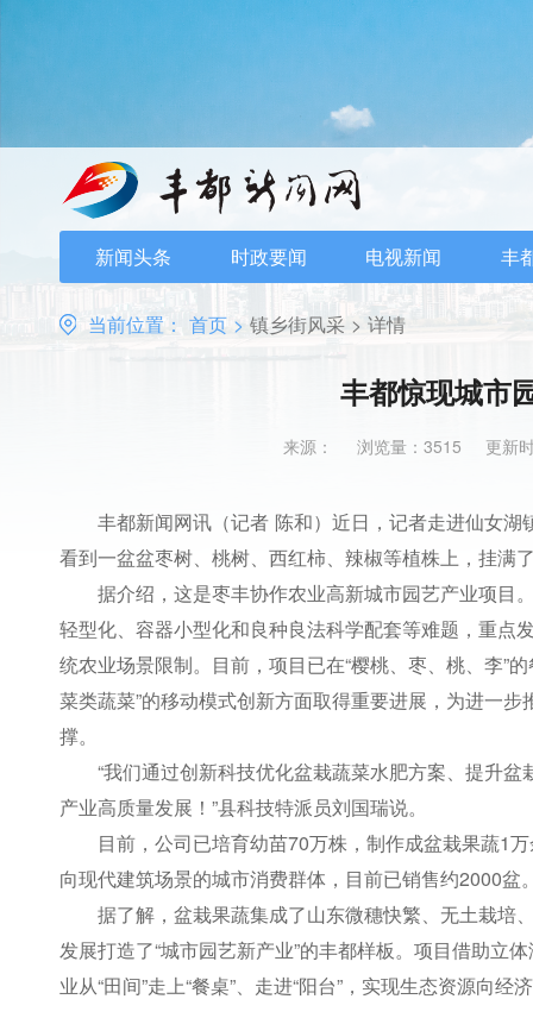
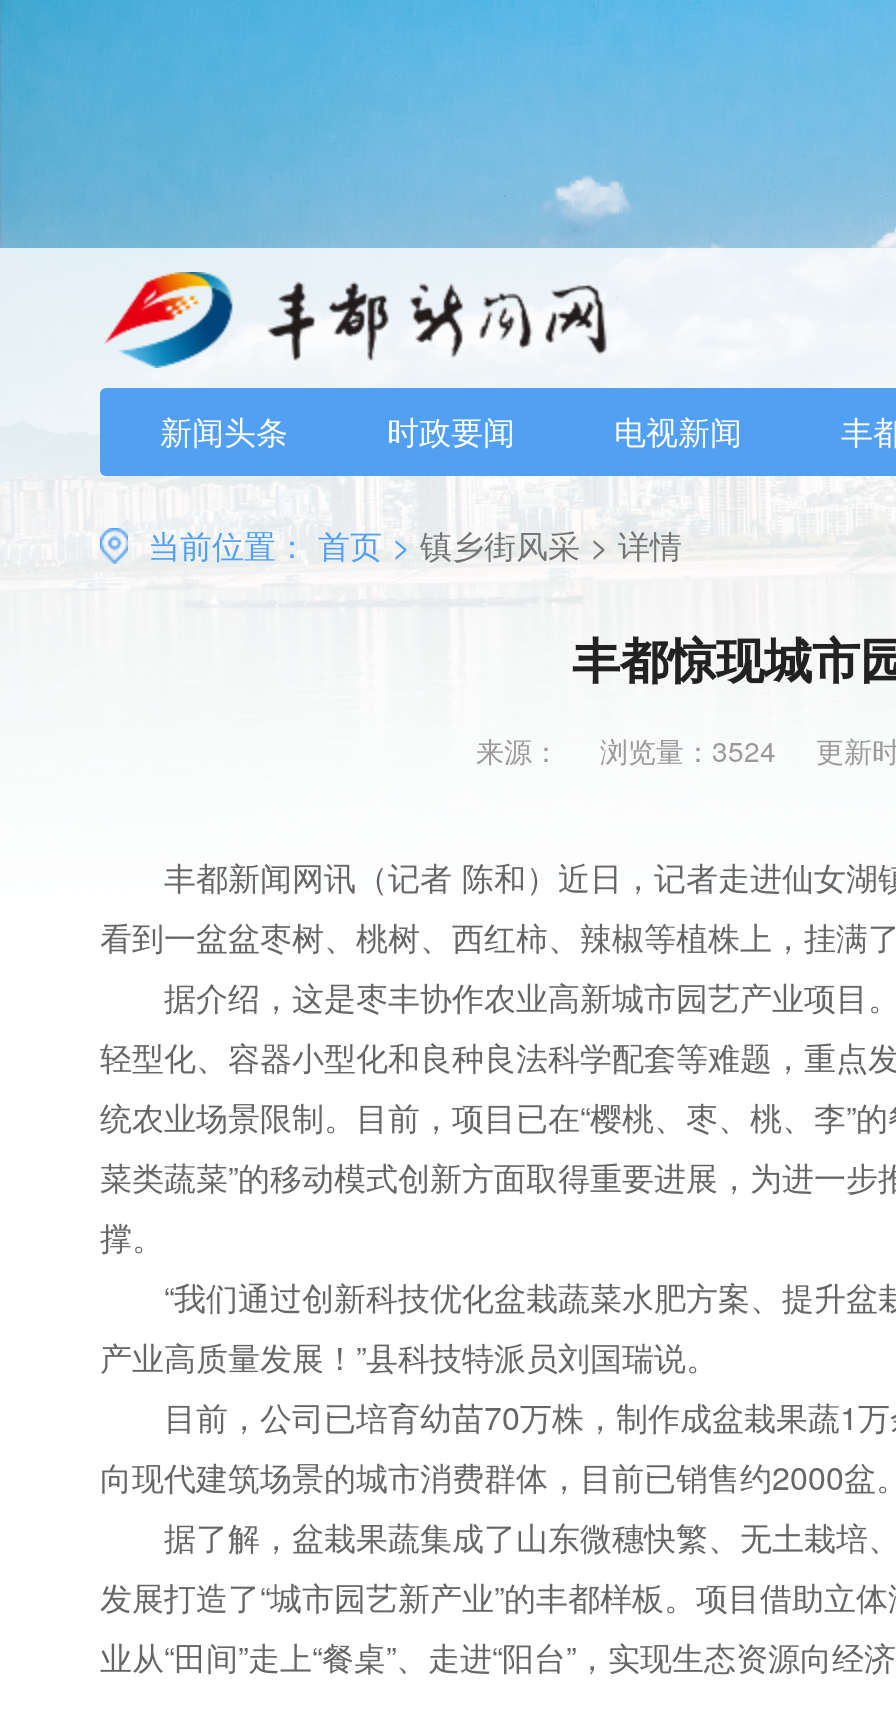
[357,434,462,458] 浏览量：3515 -> [600,730,776,770] 浏览量：3524

